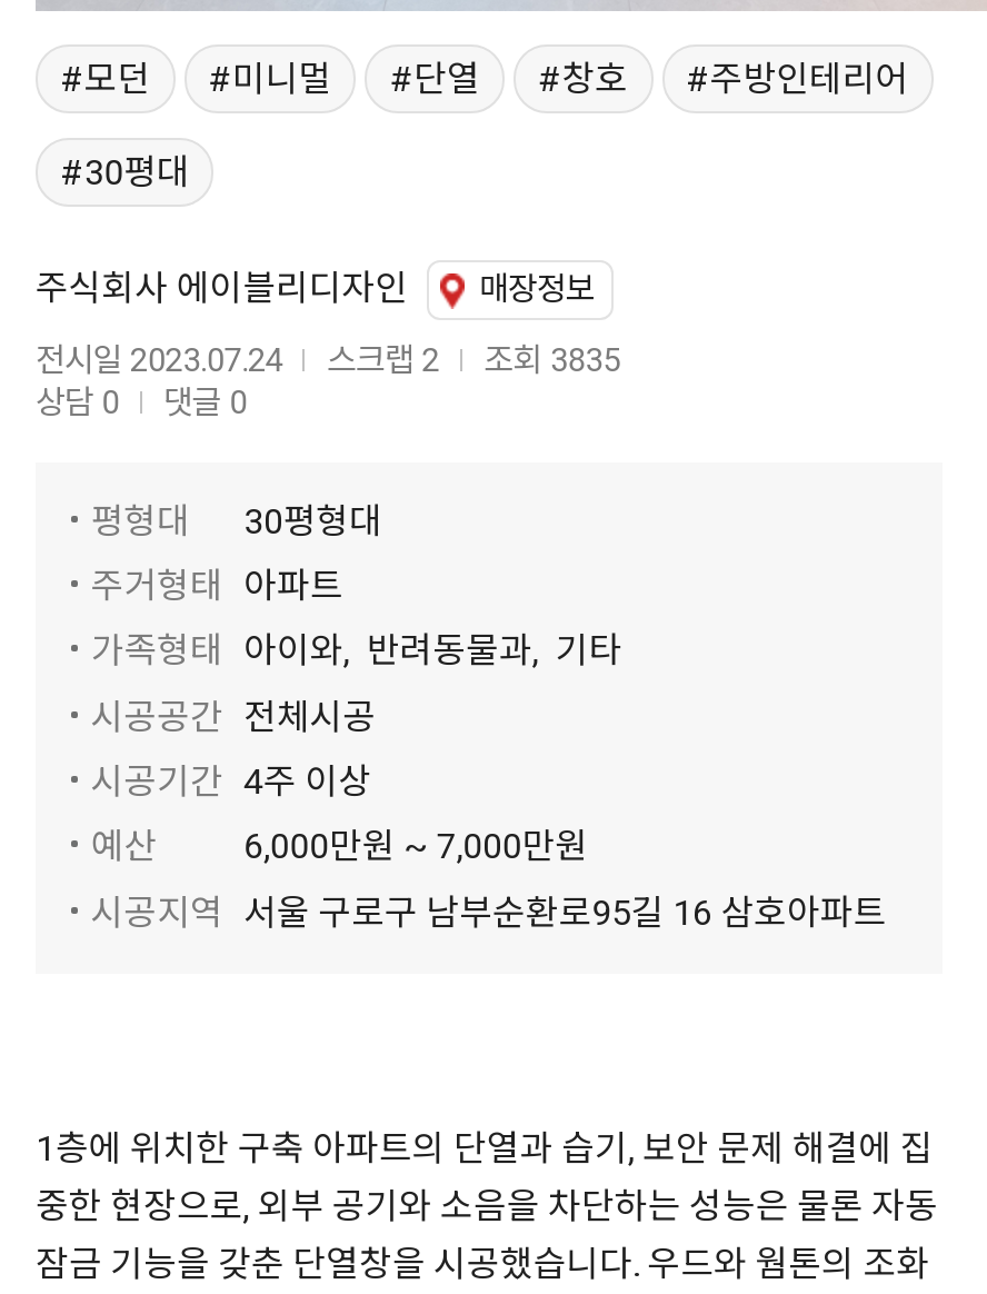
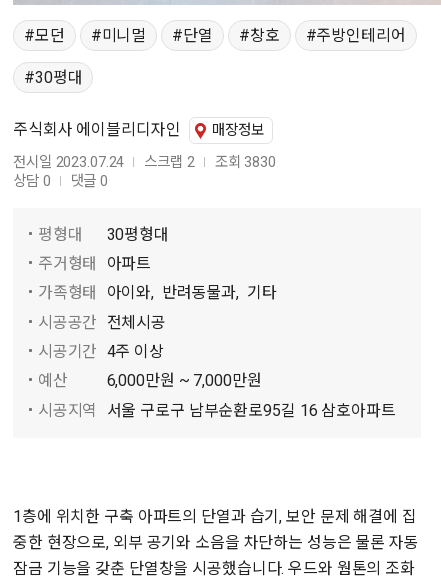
[36,340,620,380] 전시일 2023.07.24 스크랩 2 조회 3835 -> [13,153,276,171] 전시일 2023.07.24 스크랩 2 조회 3830

